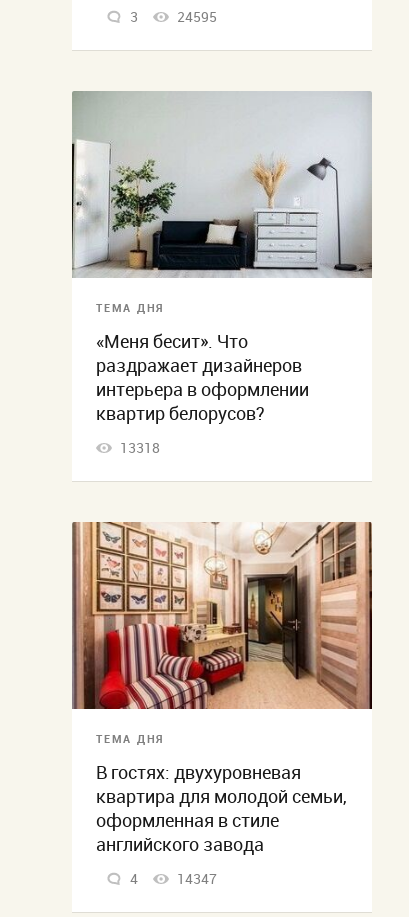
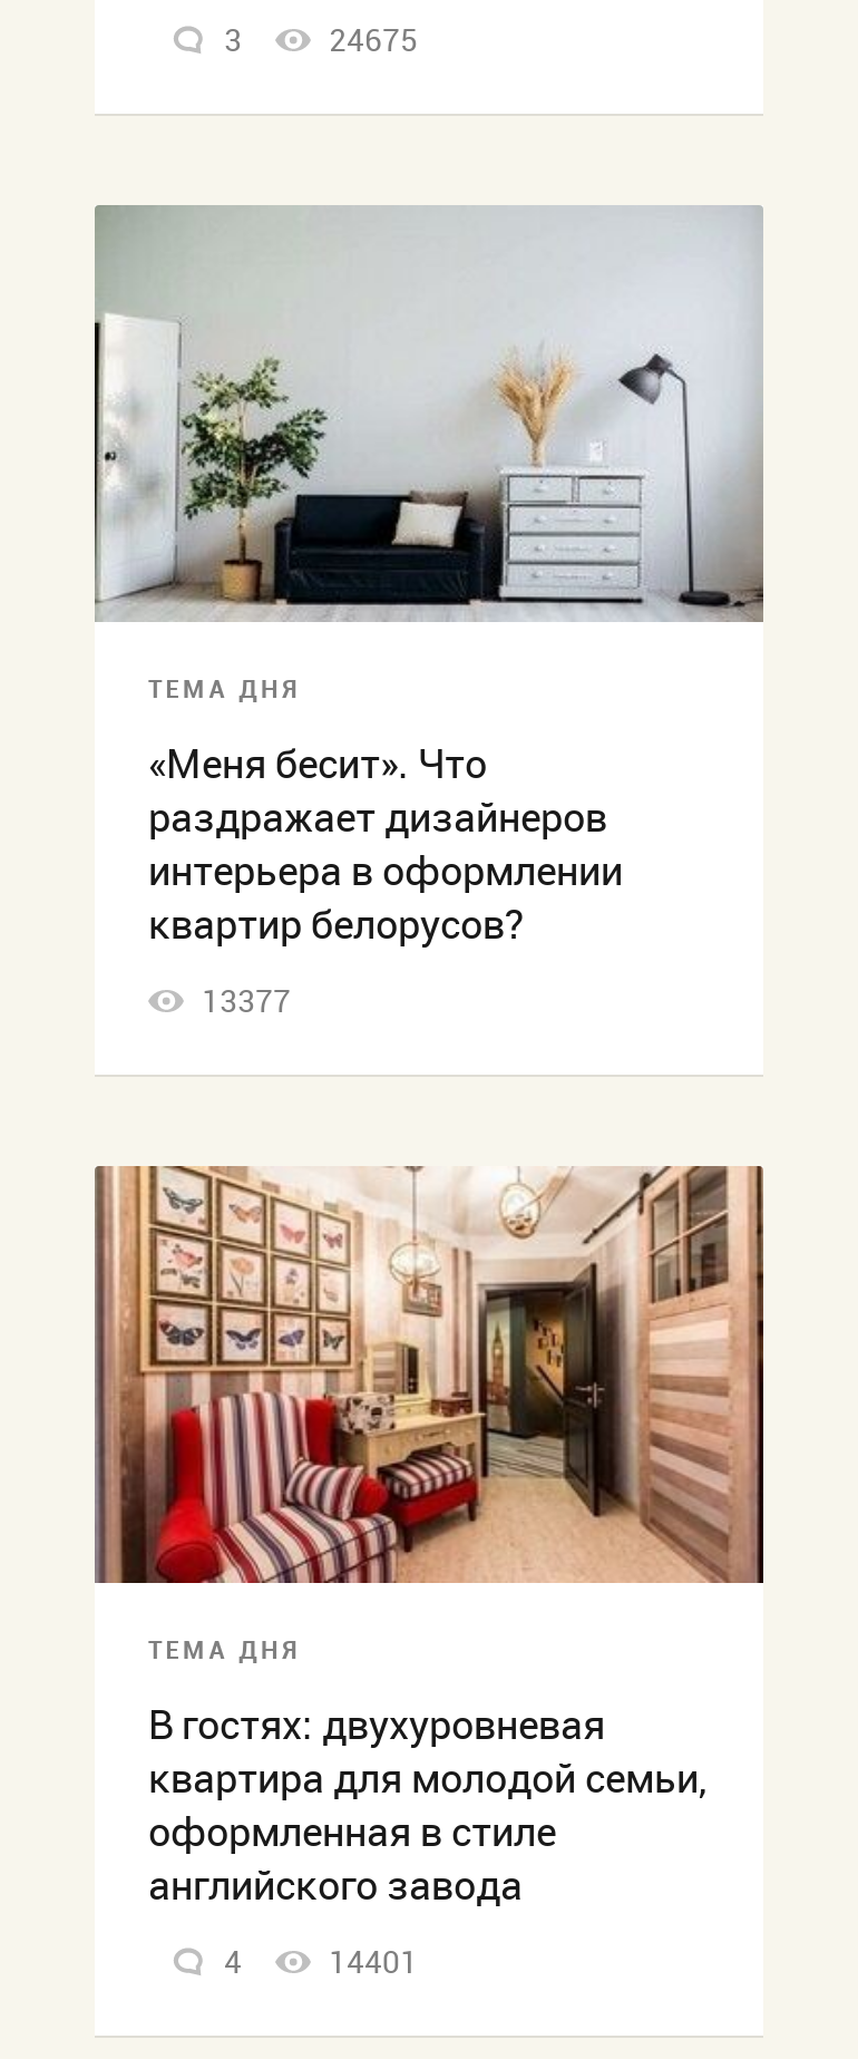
[177,9,217,25] 24595 -> [329,22,418,58] 24675
[120,440,160,456] 13318 -> [202,983,291,1019] 13377
[177,871,217,887] 14347 -> [329,1944,418,1980] 14401

